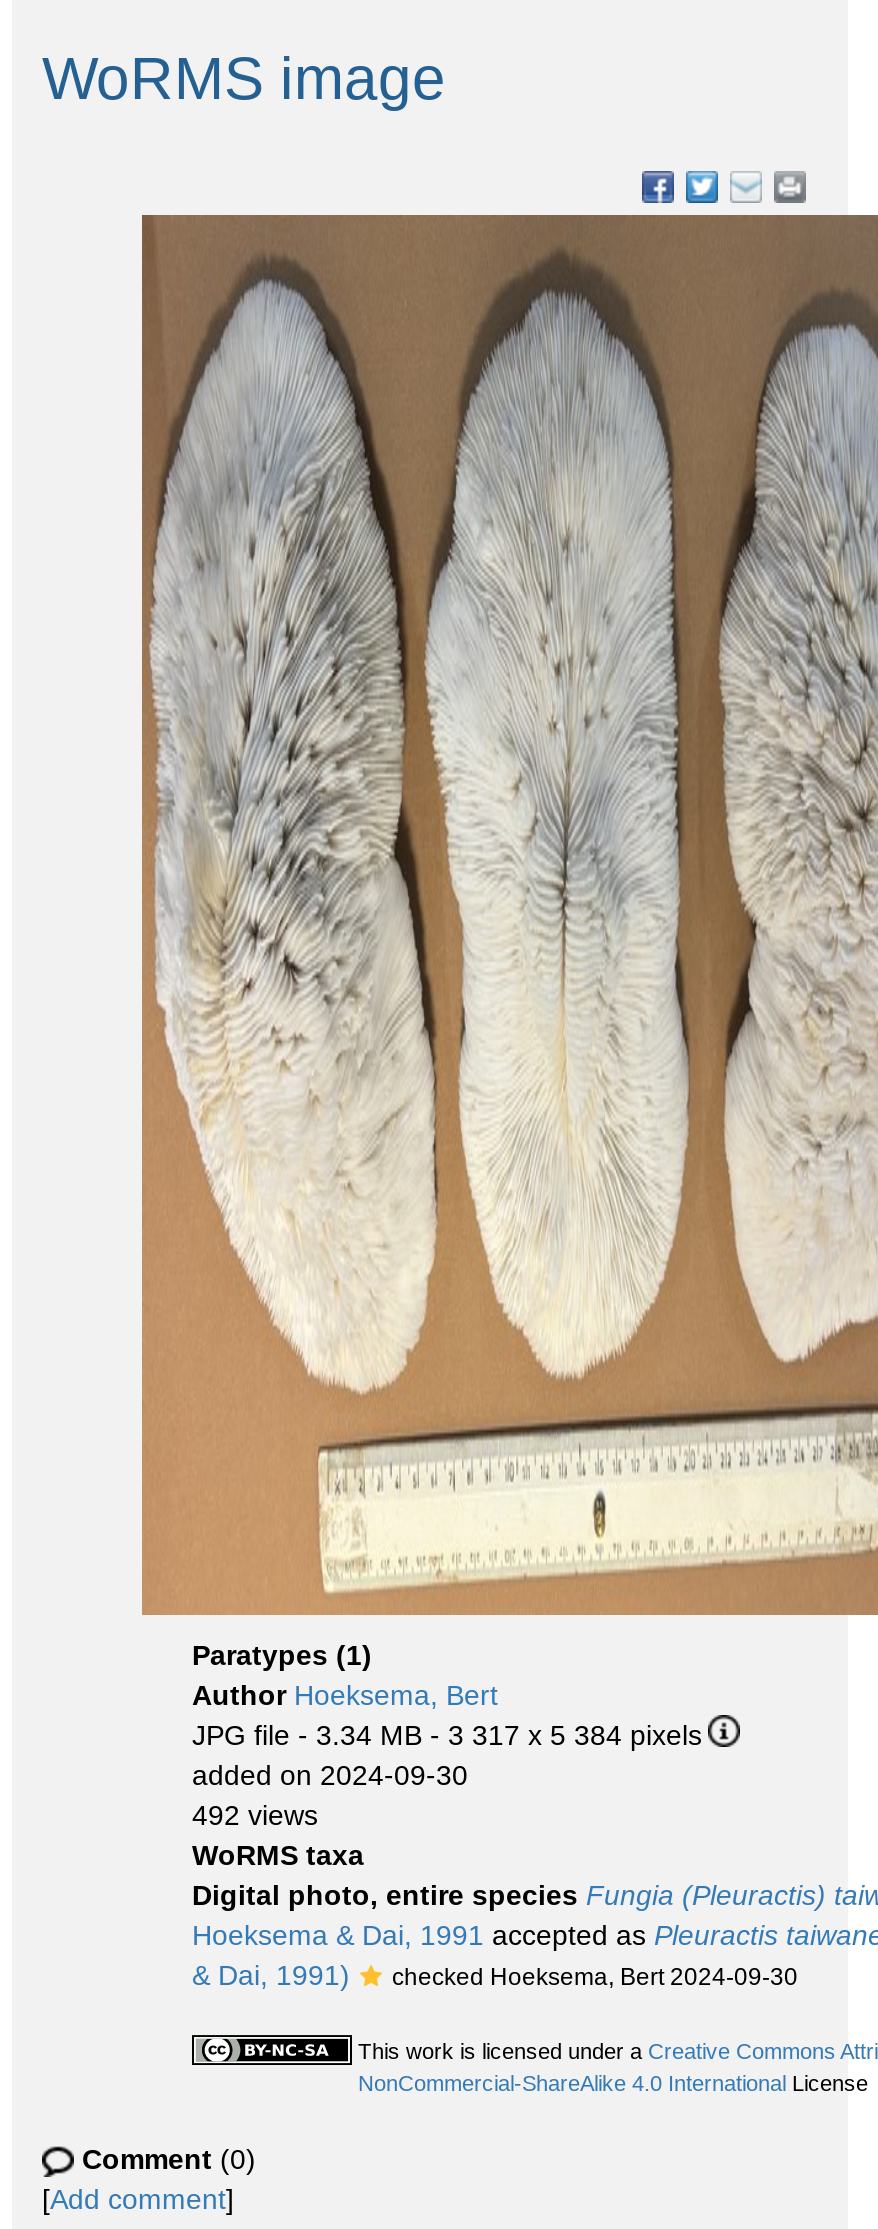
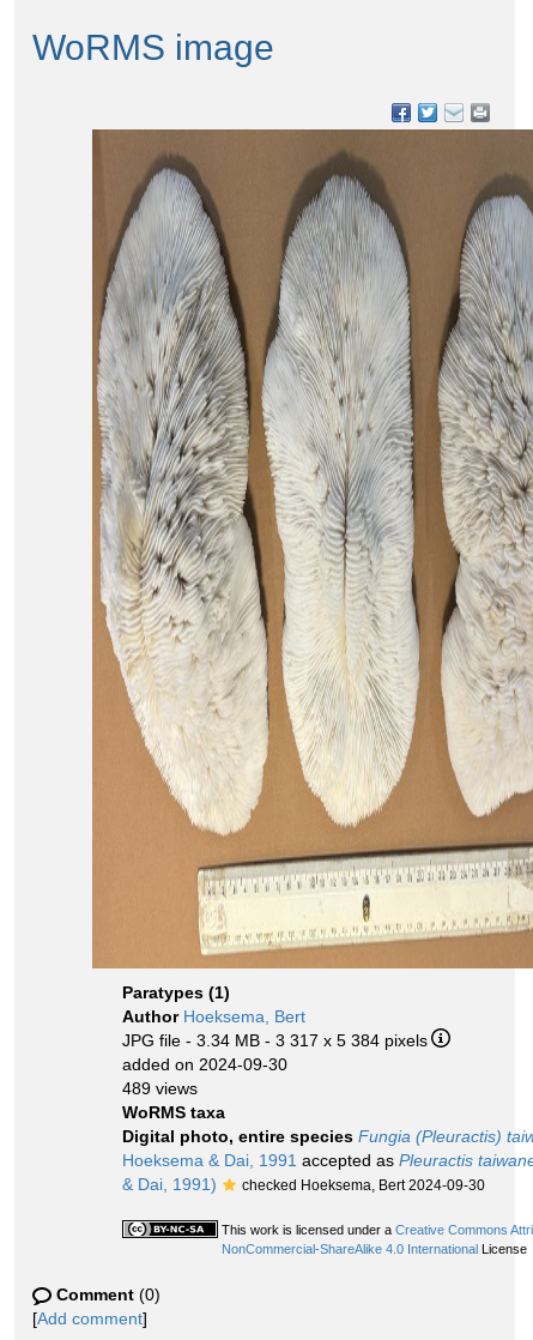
[192,1799,318,1831] 492 views -> [122,1079,198,1098] 489 views

